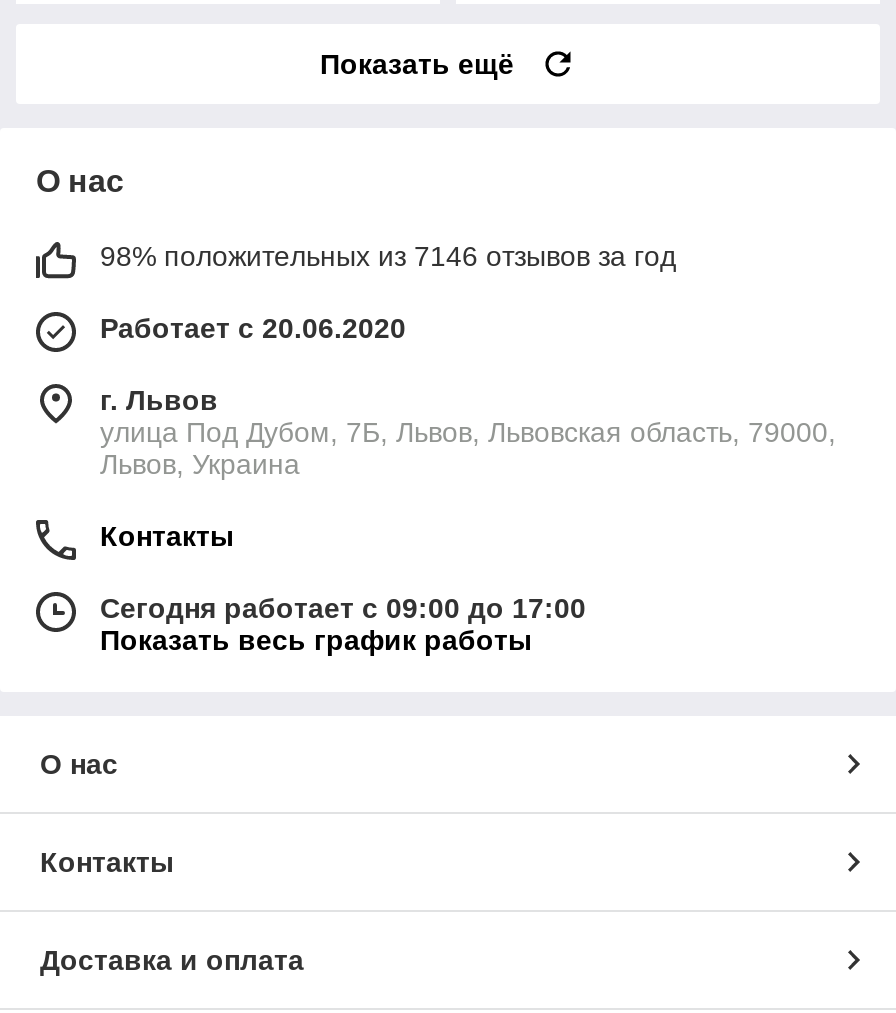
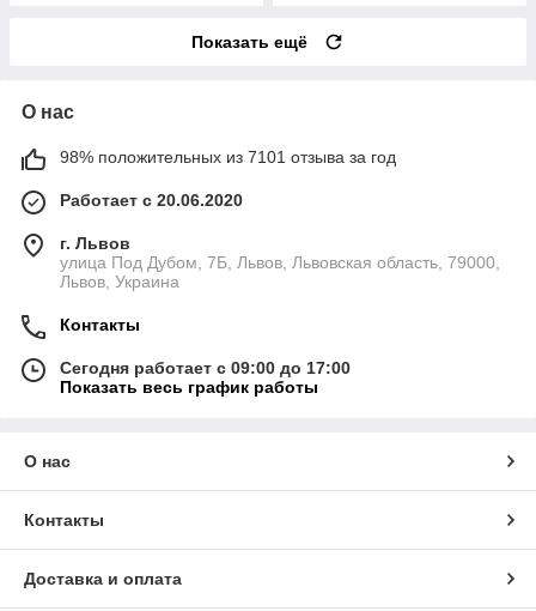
[100,241,676,273] 98% положительных из 7146 отзывов за год -> [60,148,396,167] 98% положительных из 7101 отзыва за год

